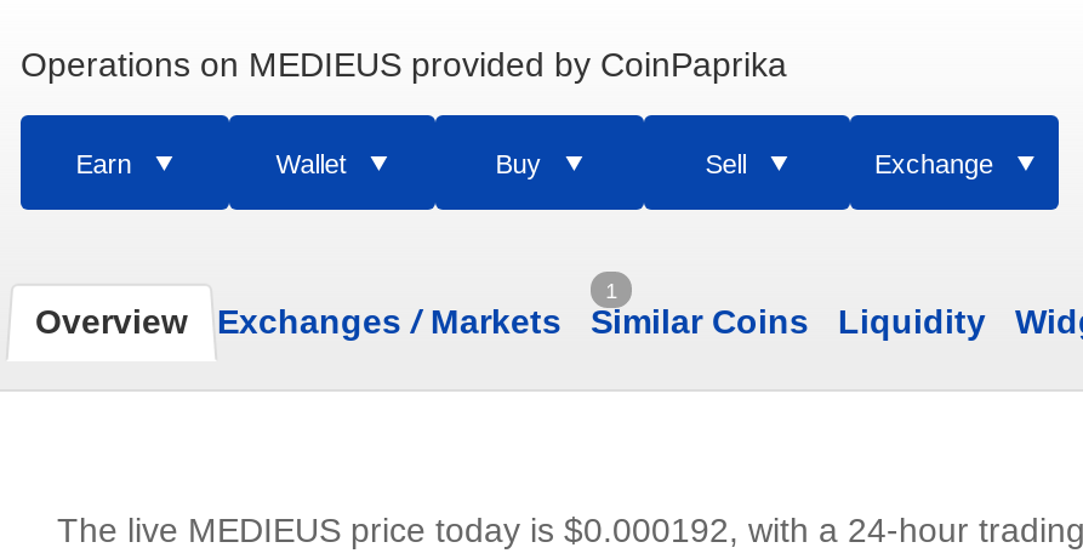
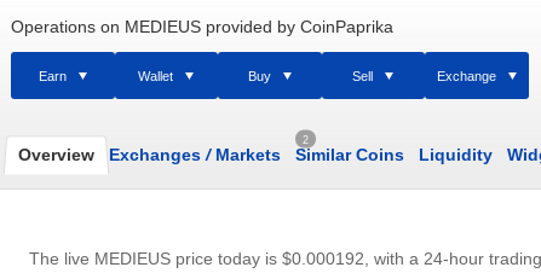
[605,278,618,302] 1 -> [303,133,309,145] 2

